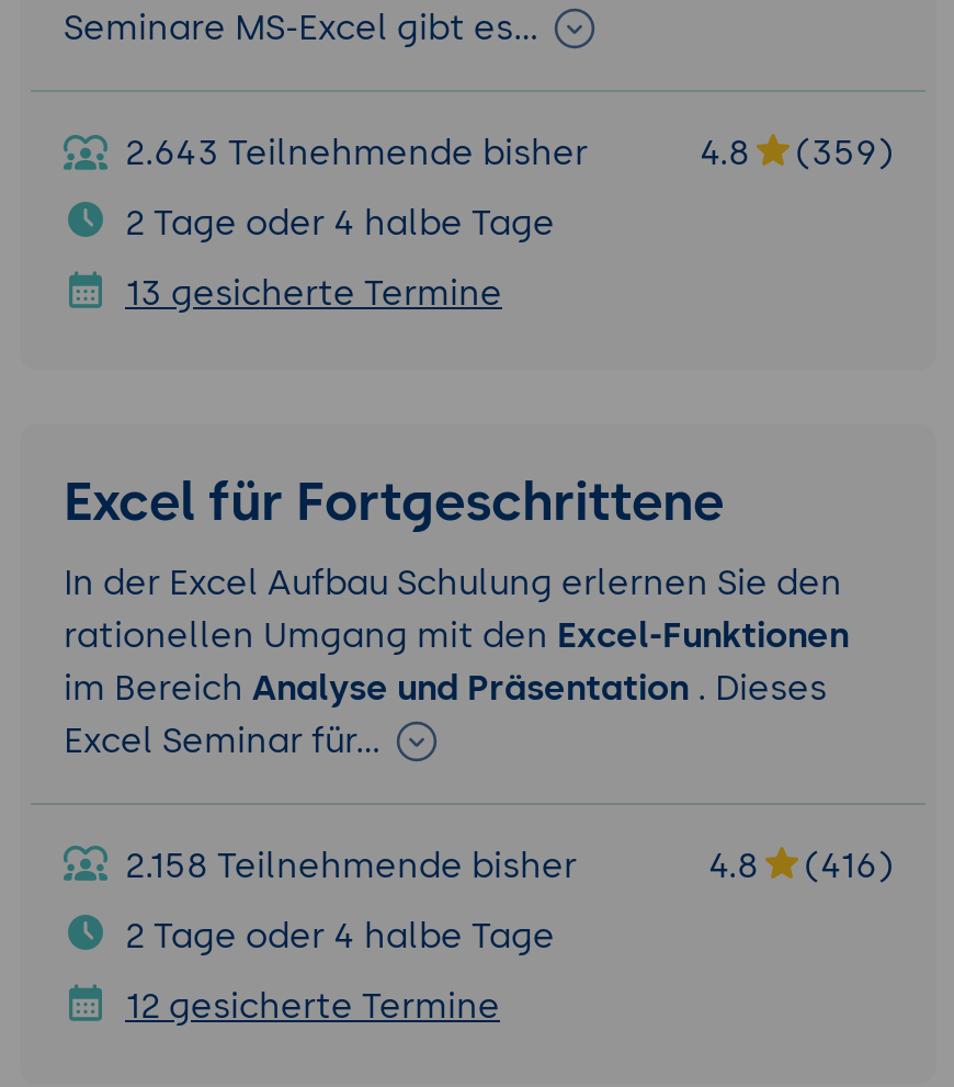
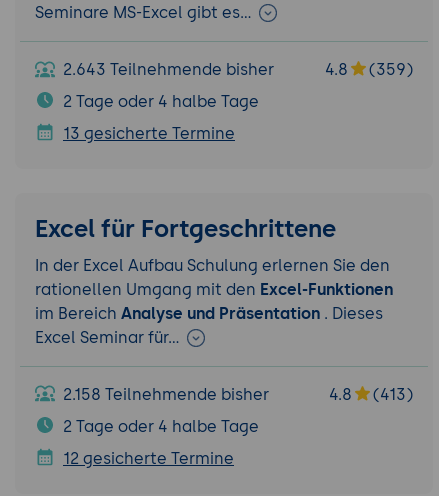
[708,845,893,886] 4.8 (416) -> [329,385,413,404] 4.8 (413)

